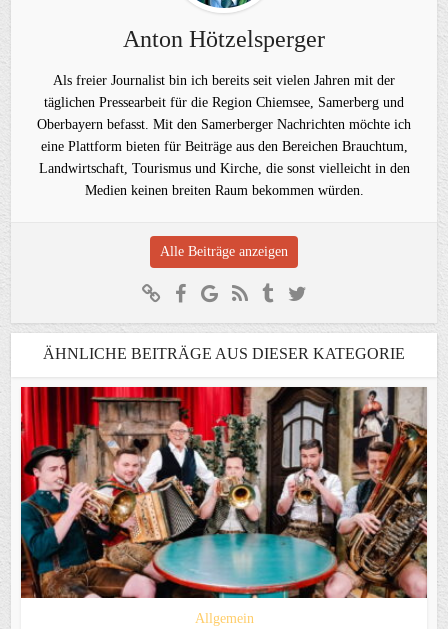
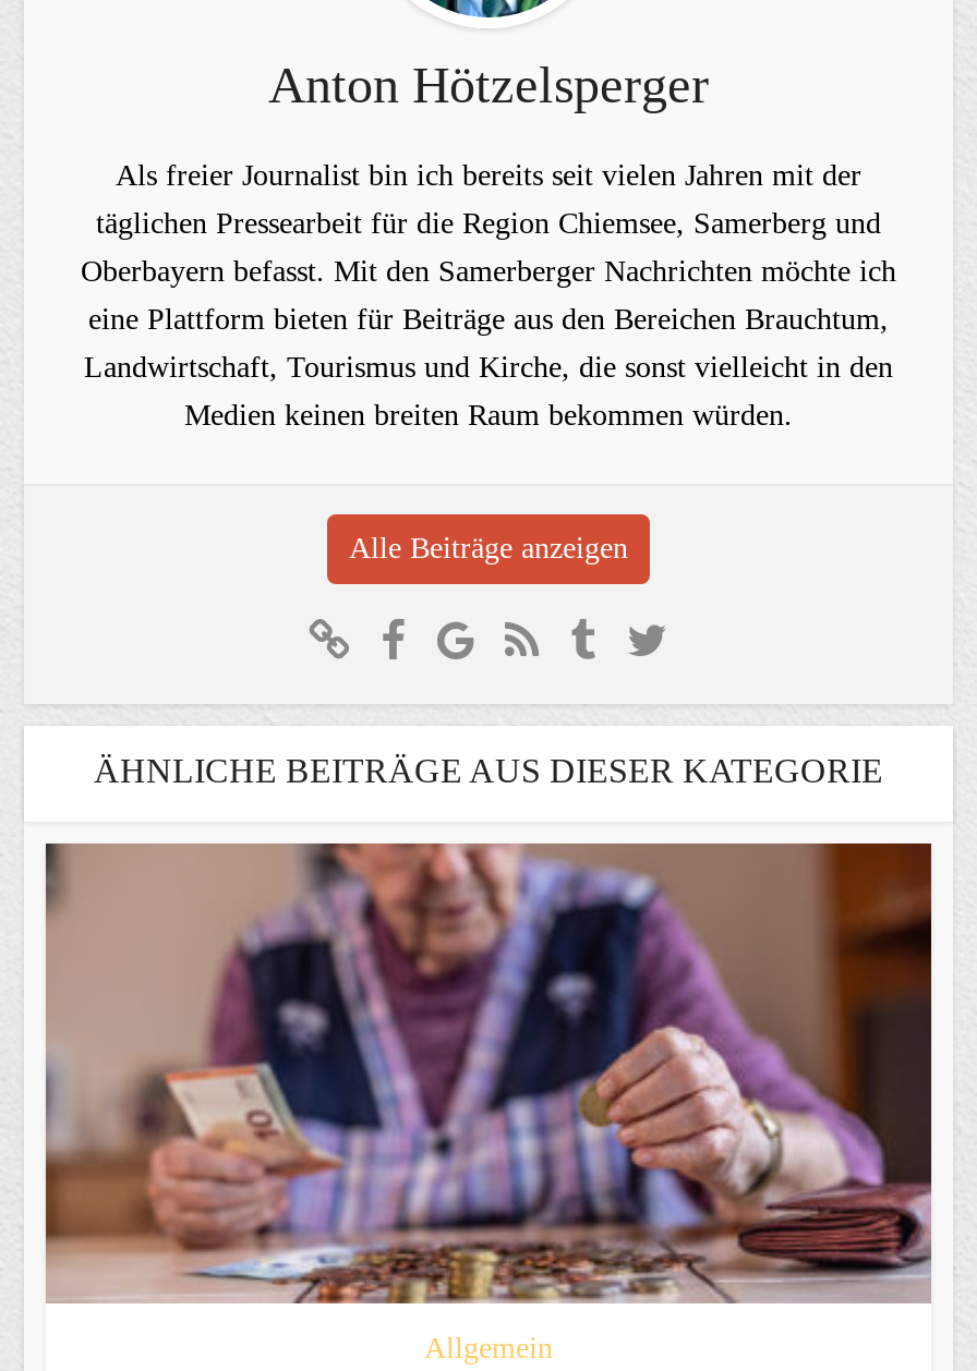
[20,386,428,599] [image] -> [44,841,931,1306] [image]

